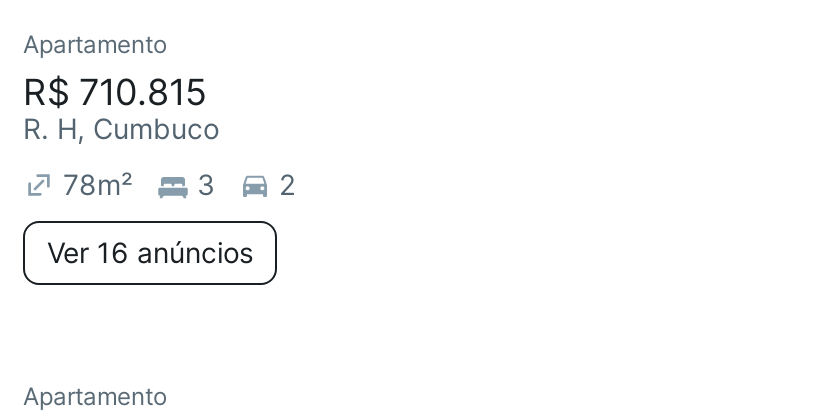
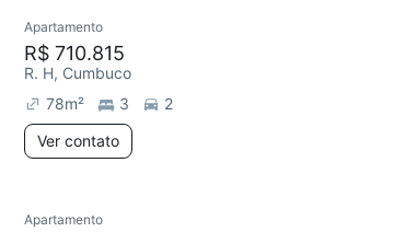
[47,235,253,269] Ver 16 anúncios -> [37,131,119,150] Ver contato

